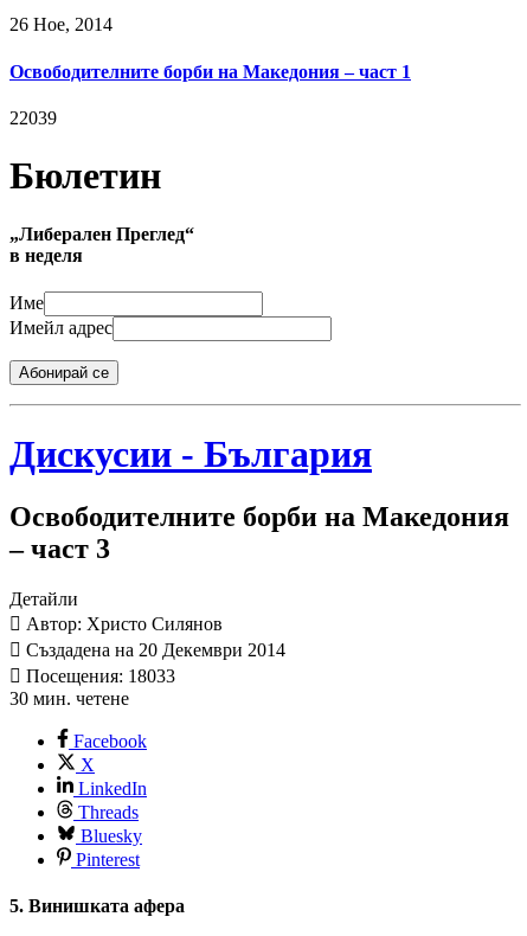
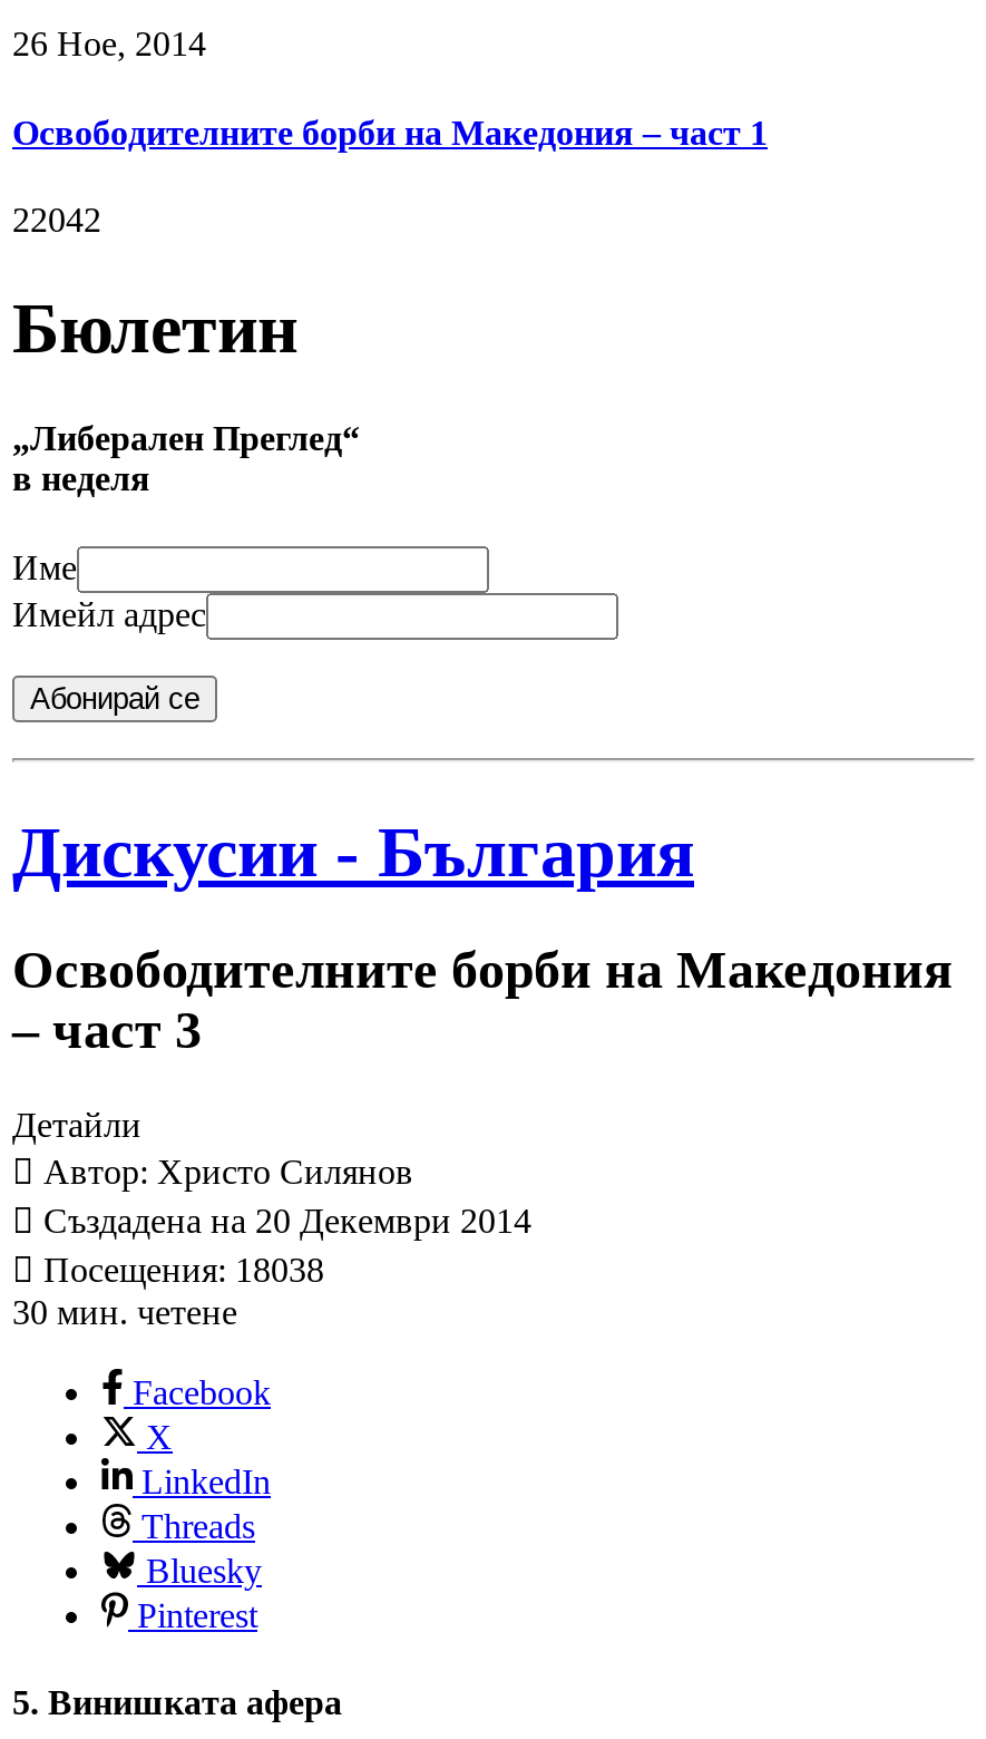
[9,108,57,128] 22039 -> [12,200,101,238] 22042
[21,666,175,686] Посещения: 18033 -> [35,1251,324,1288] Посещения: 18038

